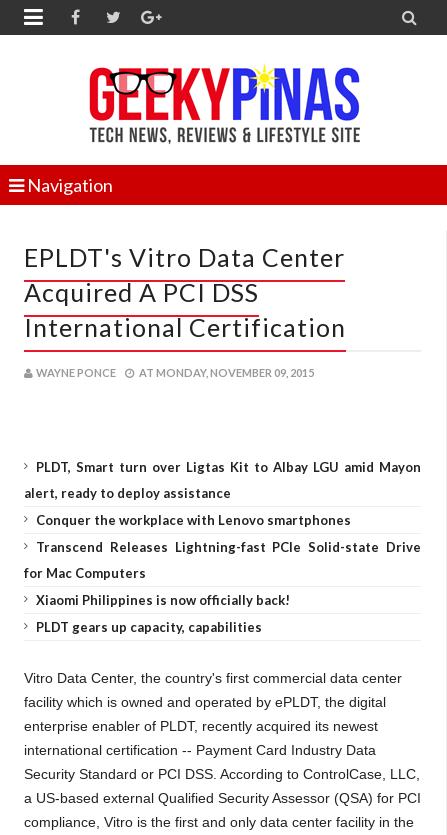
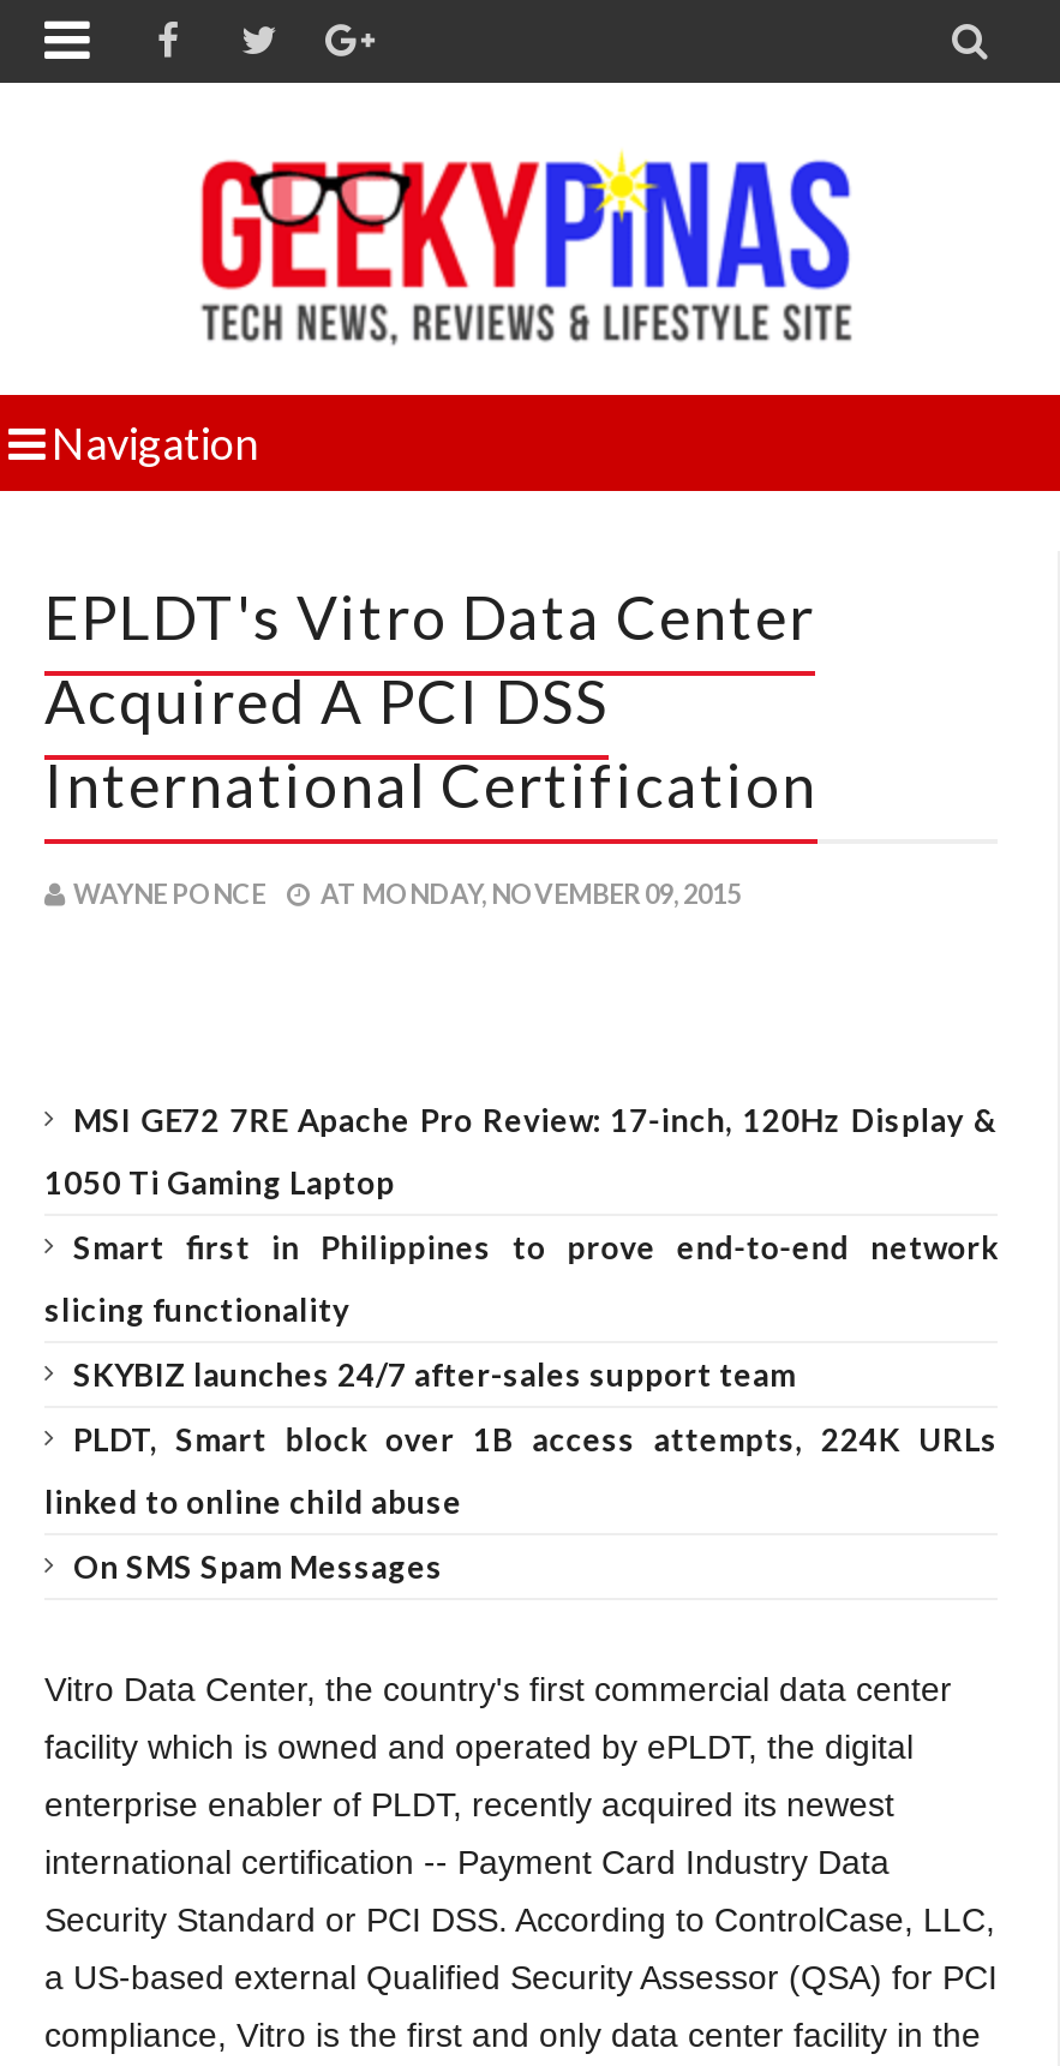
[24,459,421,635] PLDT, Smart turn over Ligtas Kit to Albay LGU amid Mayon | alert, ready to deploy assistance | Conquer the workplace with Lenovo smartphones | Transcend Releases Lightning-fast PCIe Solid-state Drive | for Mac Computers | Xiaomi Philippines is now officially back! | PLDT gears up capacity, capabilities -> [44,1101,998,1586] MSI GE72 7RE Apache Pro Review: 17-inch, 120Hz Display & | 1050 Ti Gaming Laptop | Smart first in Philippines to prove end-to-end network | slicing functionality | SKYBIZ launches 24/7 after-sales support team | PLDT, Smart block over 1B access attempts, 224K URLs | linked to online child abuse | On SMS Spam Messages

